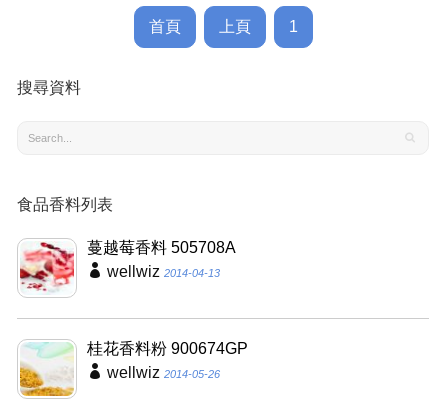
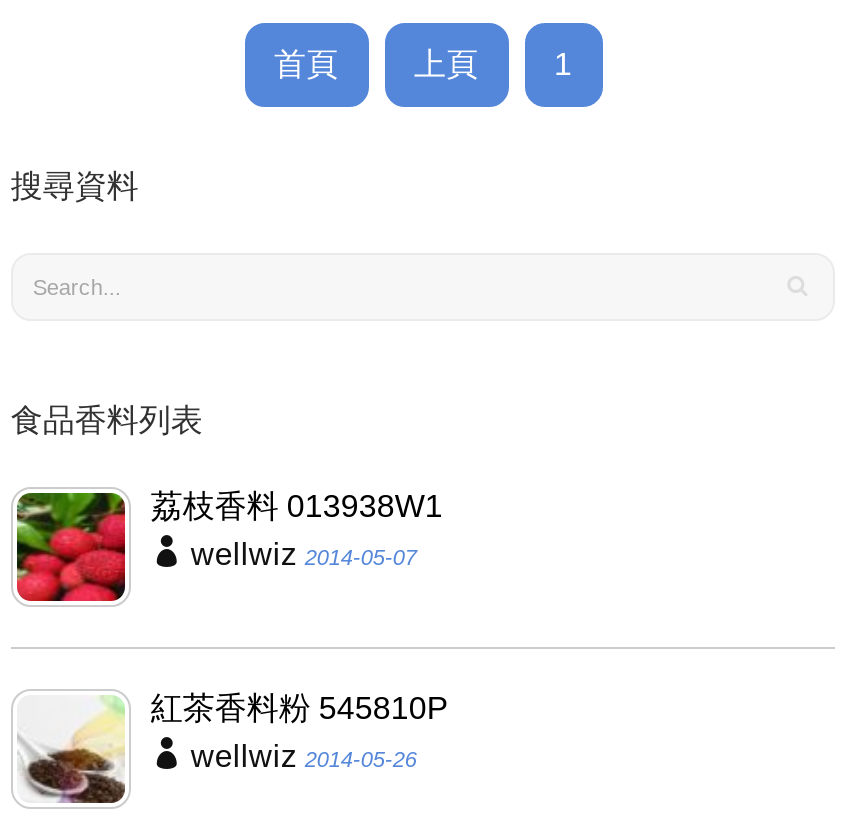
[19,239,236,296] [image] | 蔓越莓香料 505708A | wellwiz 2014-04-13 -> [15,489,443,603] [image] | 荔枝香料 013938W1 | wellwiz 2014-05-07
[19,340,248,397] [image] | 桂花香料粉 900674GP -> [17,691,449,805] [image] | 紅茶香料粉 545810P

